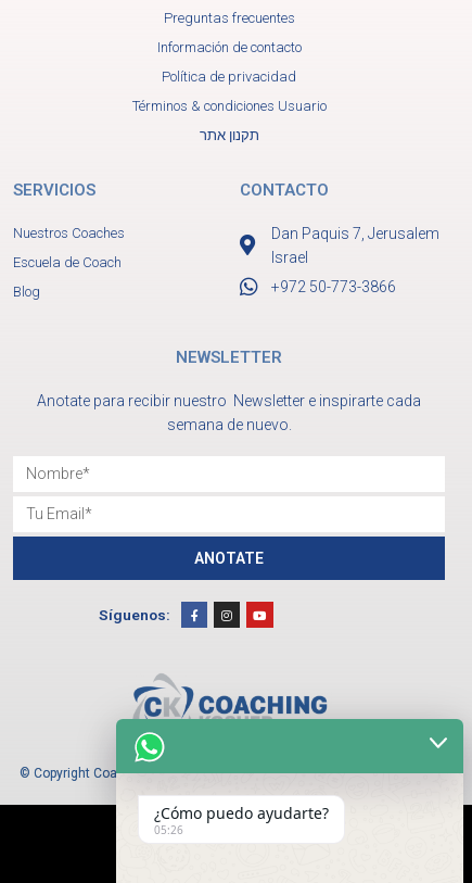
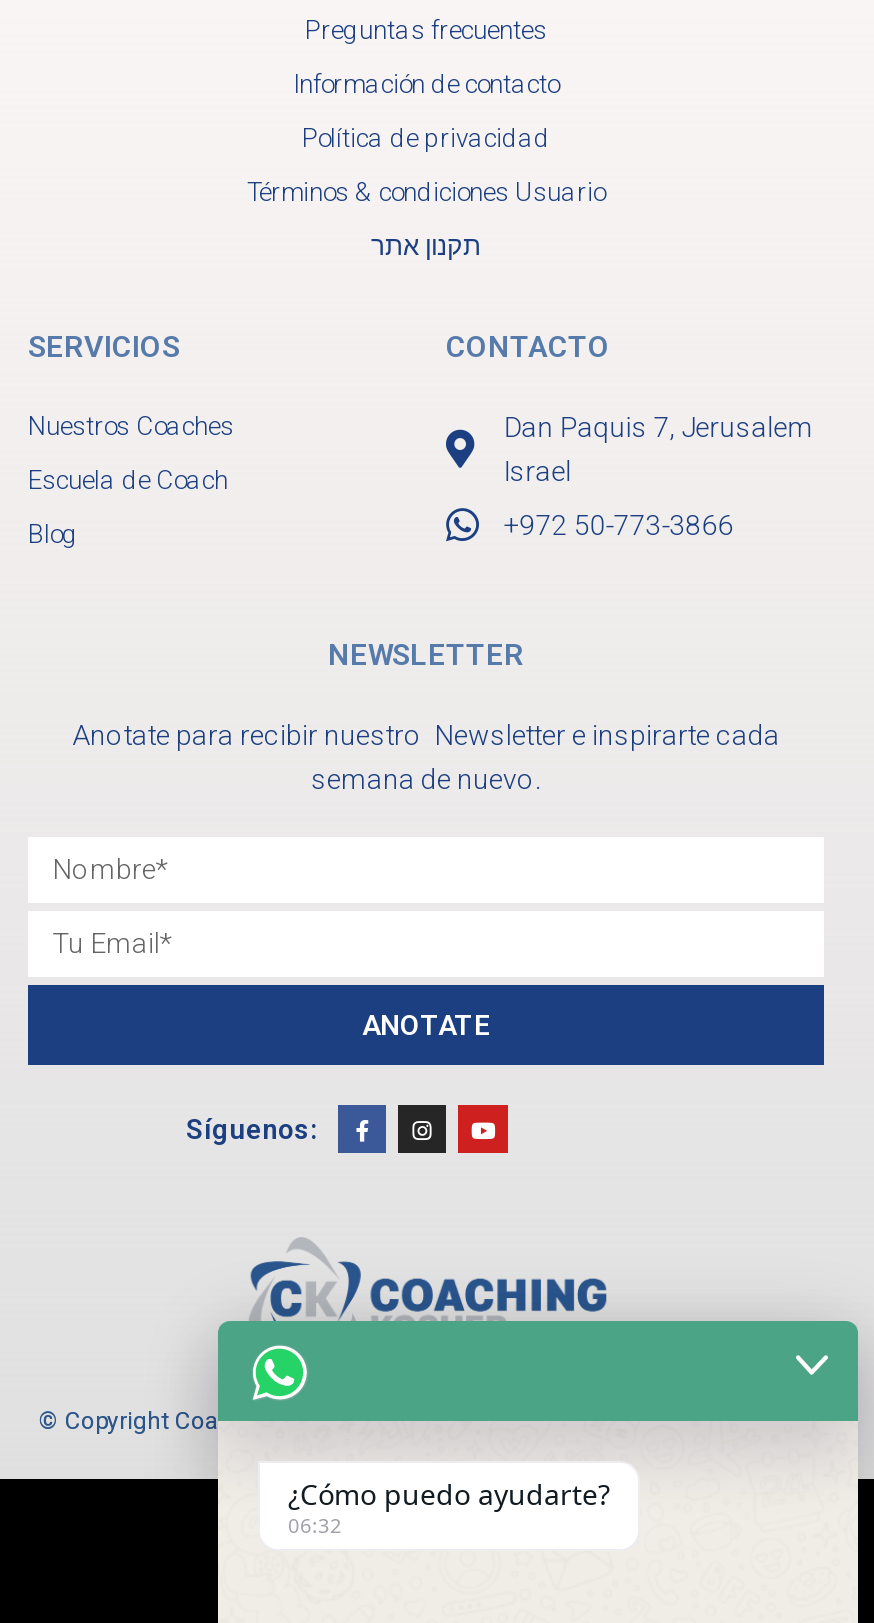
[154,822,183,837] 05:26 -> [288,1511,342,1539] 06:32

